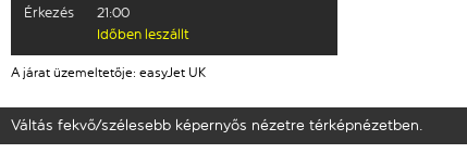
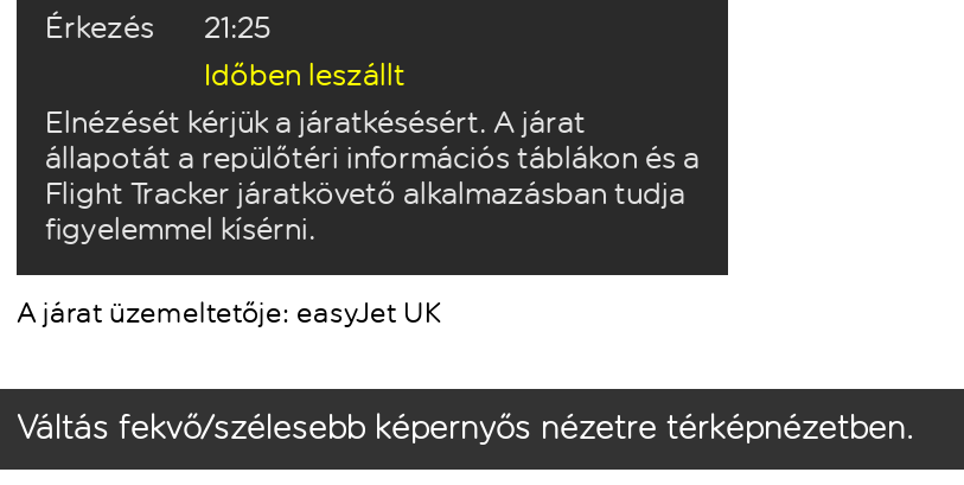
[24,4,130,21] Érkezés 21:00 -> [45,9,270,45] Érkezés 21:25
none -> [45,104,700,247] Elnézését kérjük a járatkésésért. A járat | állapotát a repülőtéri információs táblákon és a | Flight Tracker járatkövető alkalmazásban tudja | figyelemmel kísérni.

